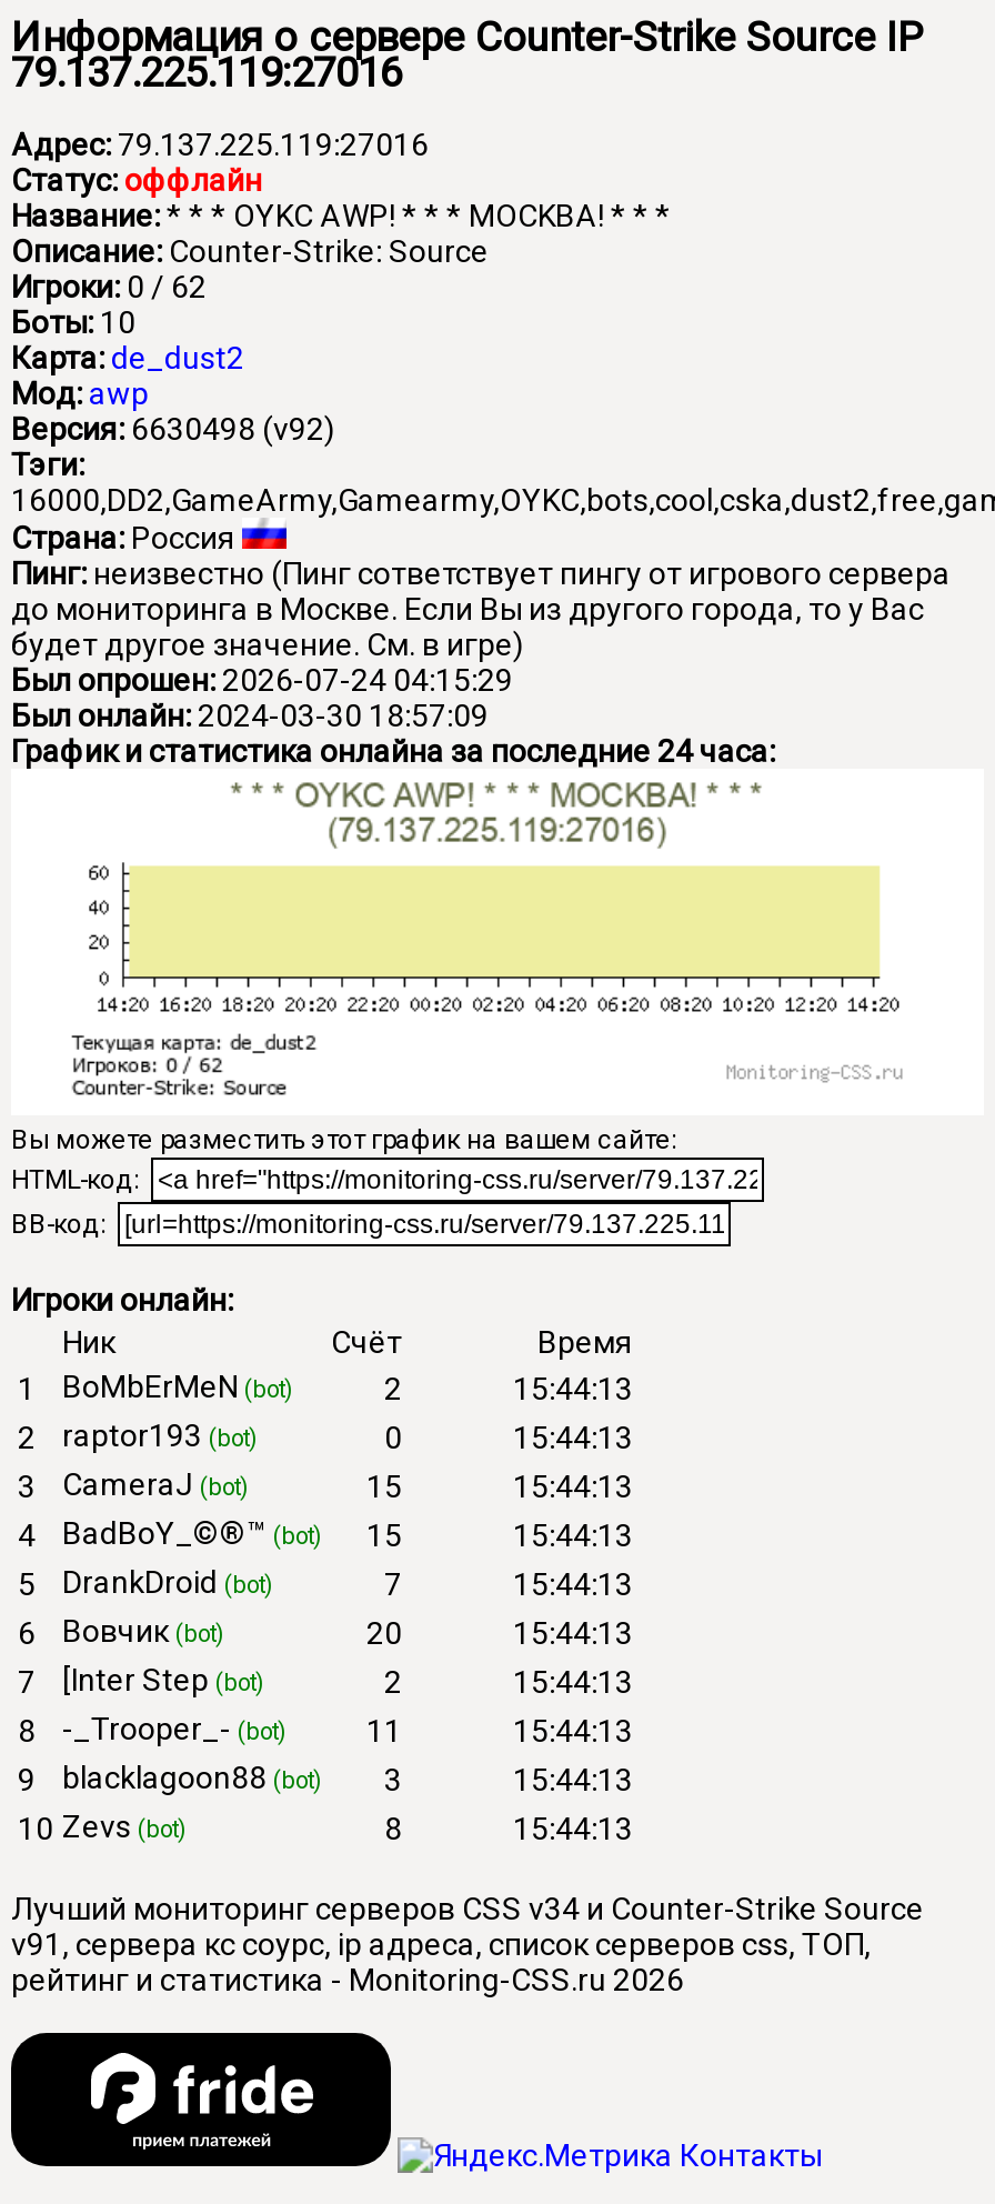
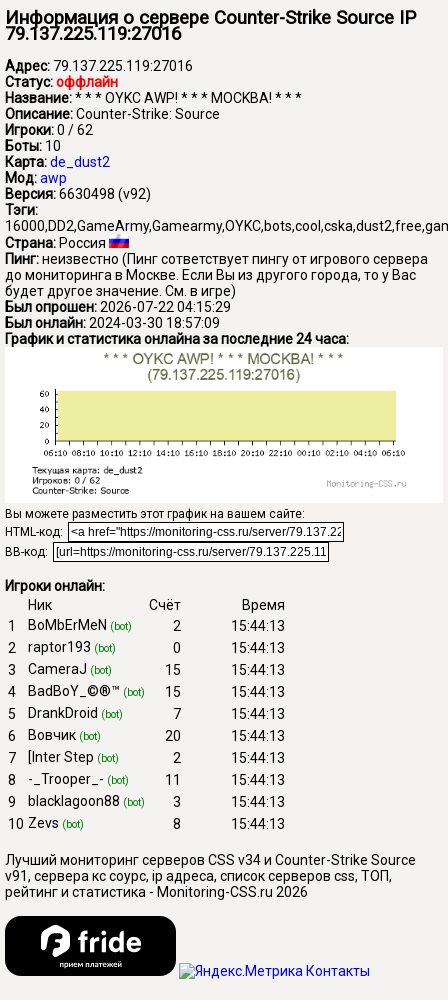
[11,662,513,698] Был опрошен: 2026-07-24 04:15:29 -> [5,299,231,315] Был опрошен: 2026-07-22 04:15:29

